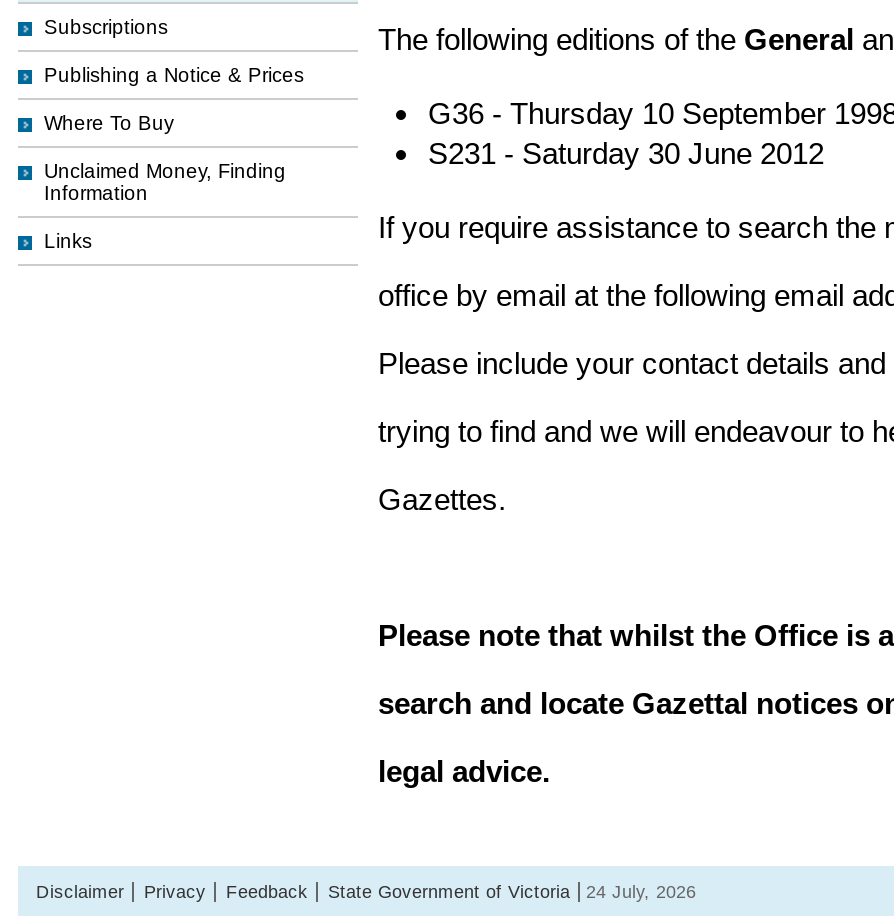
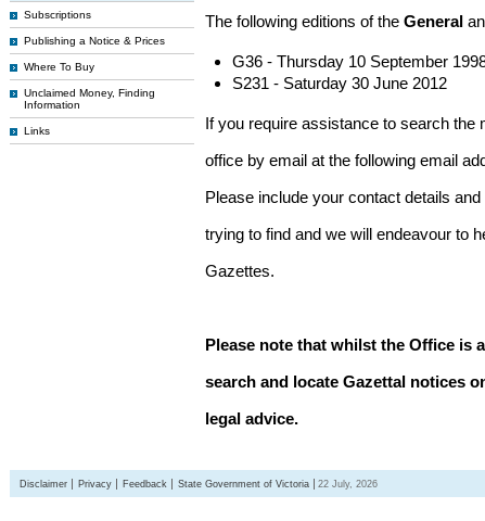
[36,882,696,902] Disclaimer Privacy Feedback State Government of Victoria 24 July, 2026 -> [20,479,378,490] Disclaimer Privacy Feedback State Government of Victoria 22 July, 2026

